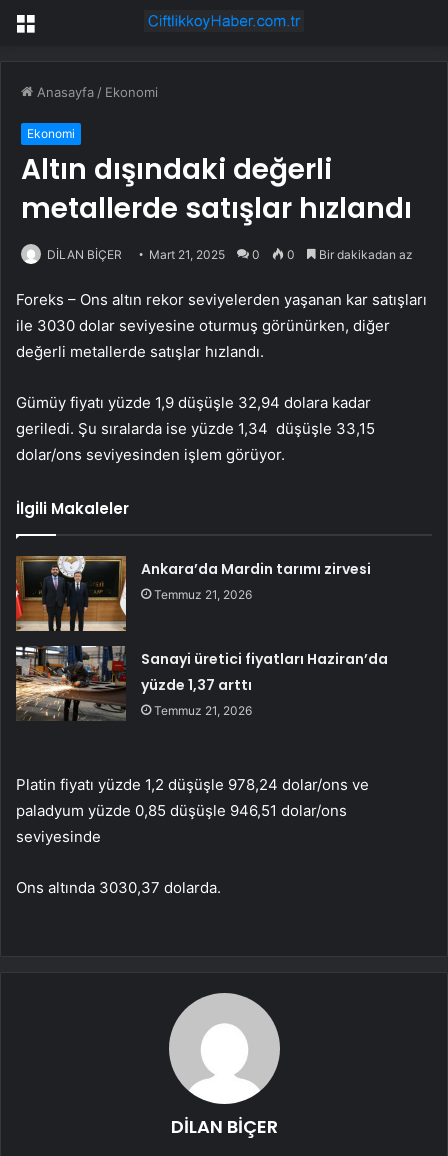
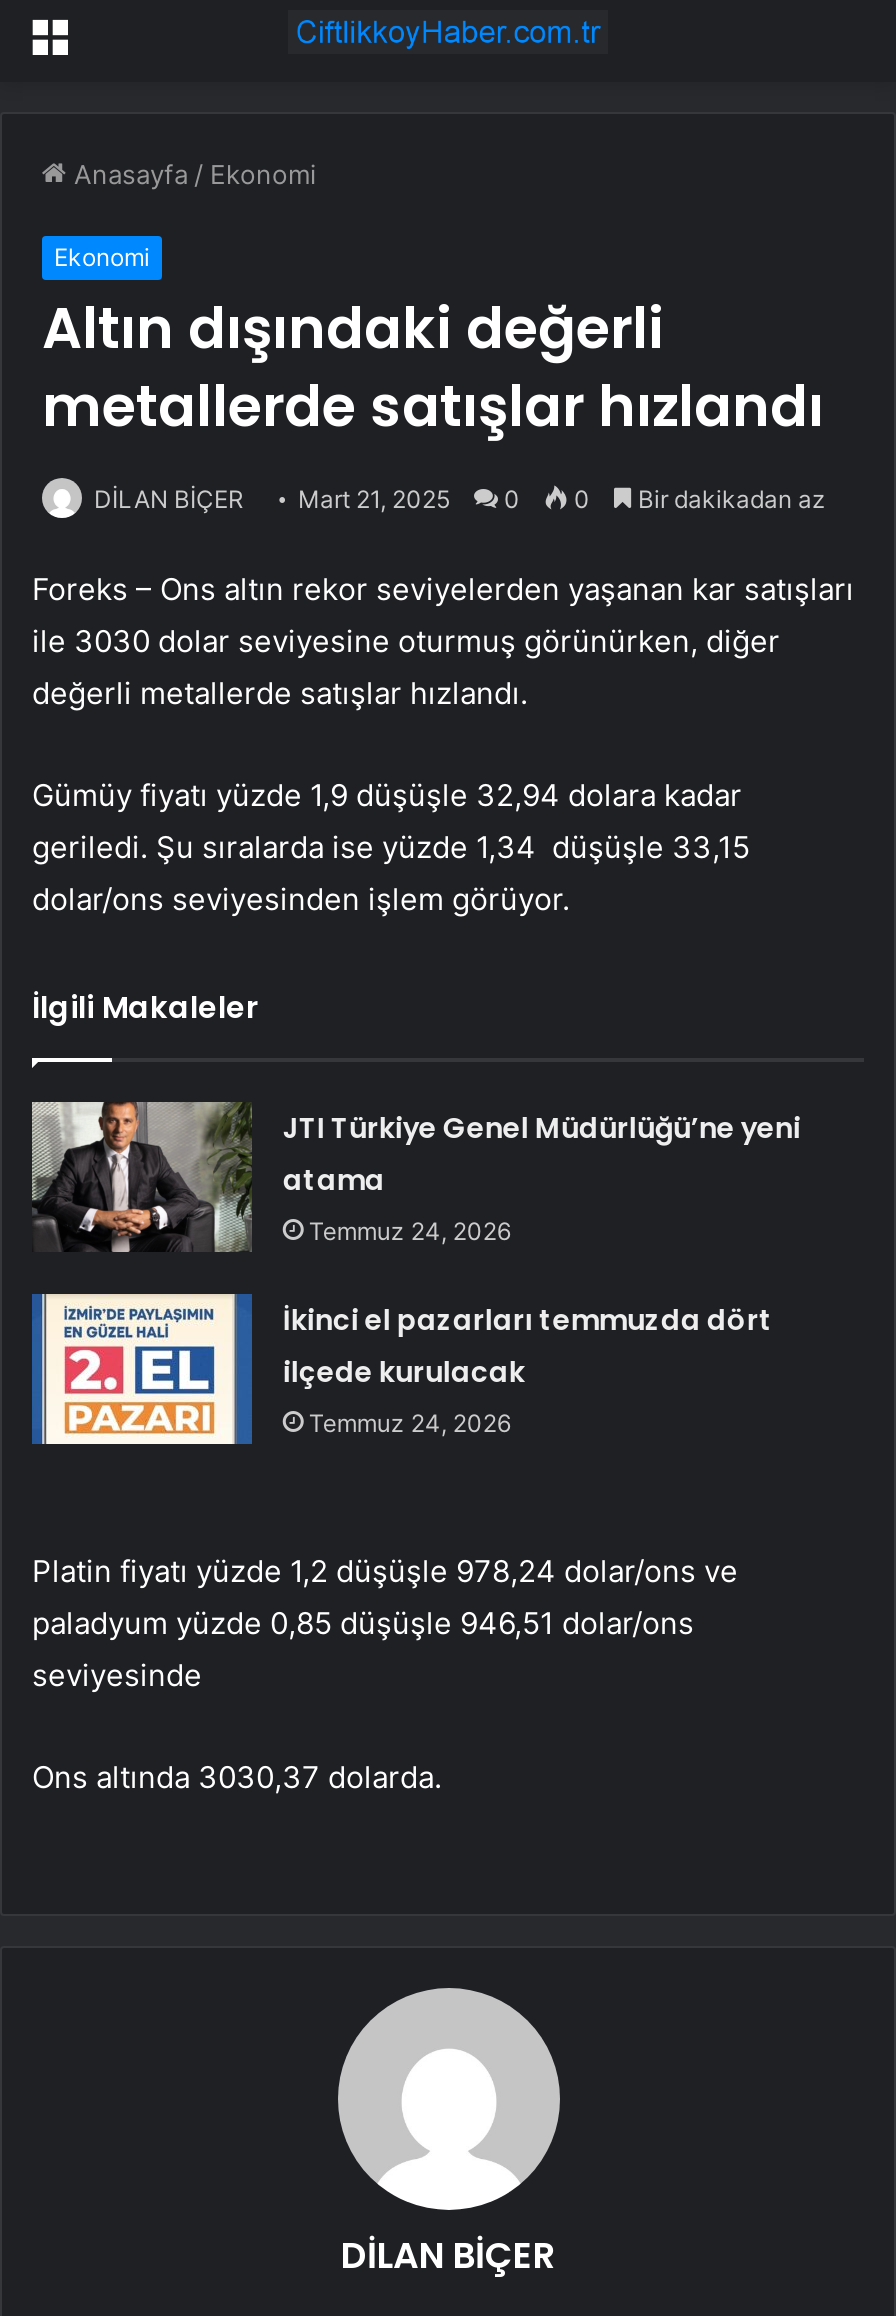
[15,555,371,632] [image] | Ankara’da Mardin tarımı zirvesi | Temmuz 21, 2026 -> [30,1100,801,1254] [image] | JTI Türkiye Genel Müdürlüğü’ne yeni | atama | Temmuz 24, 2026
[15,645,388,721] [image] | Sanayi üretici fiyatları Haziran’da | yüzde 1,37 arttı | Temmuz 21, 2026 -> [30,1292,773,1446] [image] | İkinci el pazarları temmuzda dört | ilçede kurulacak | Temmuz 24, 2026

